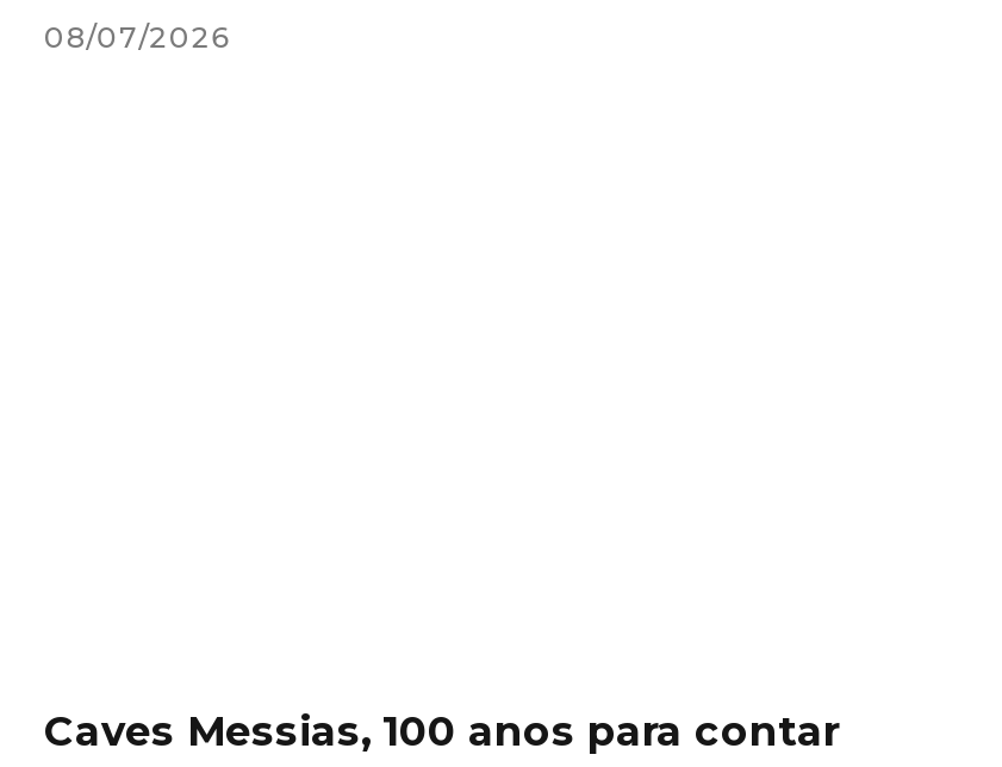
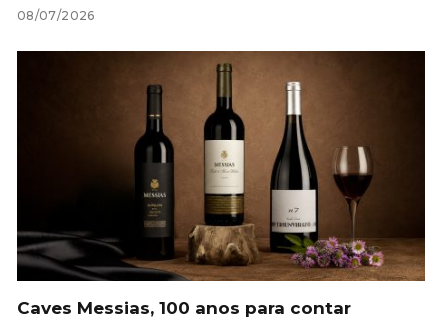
none -> [16,50,426,282] [image]

